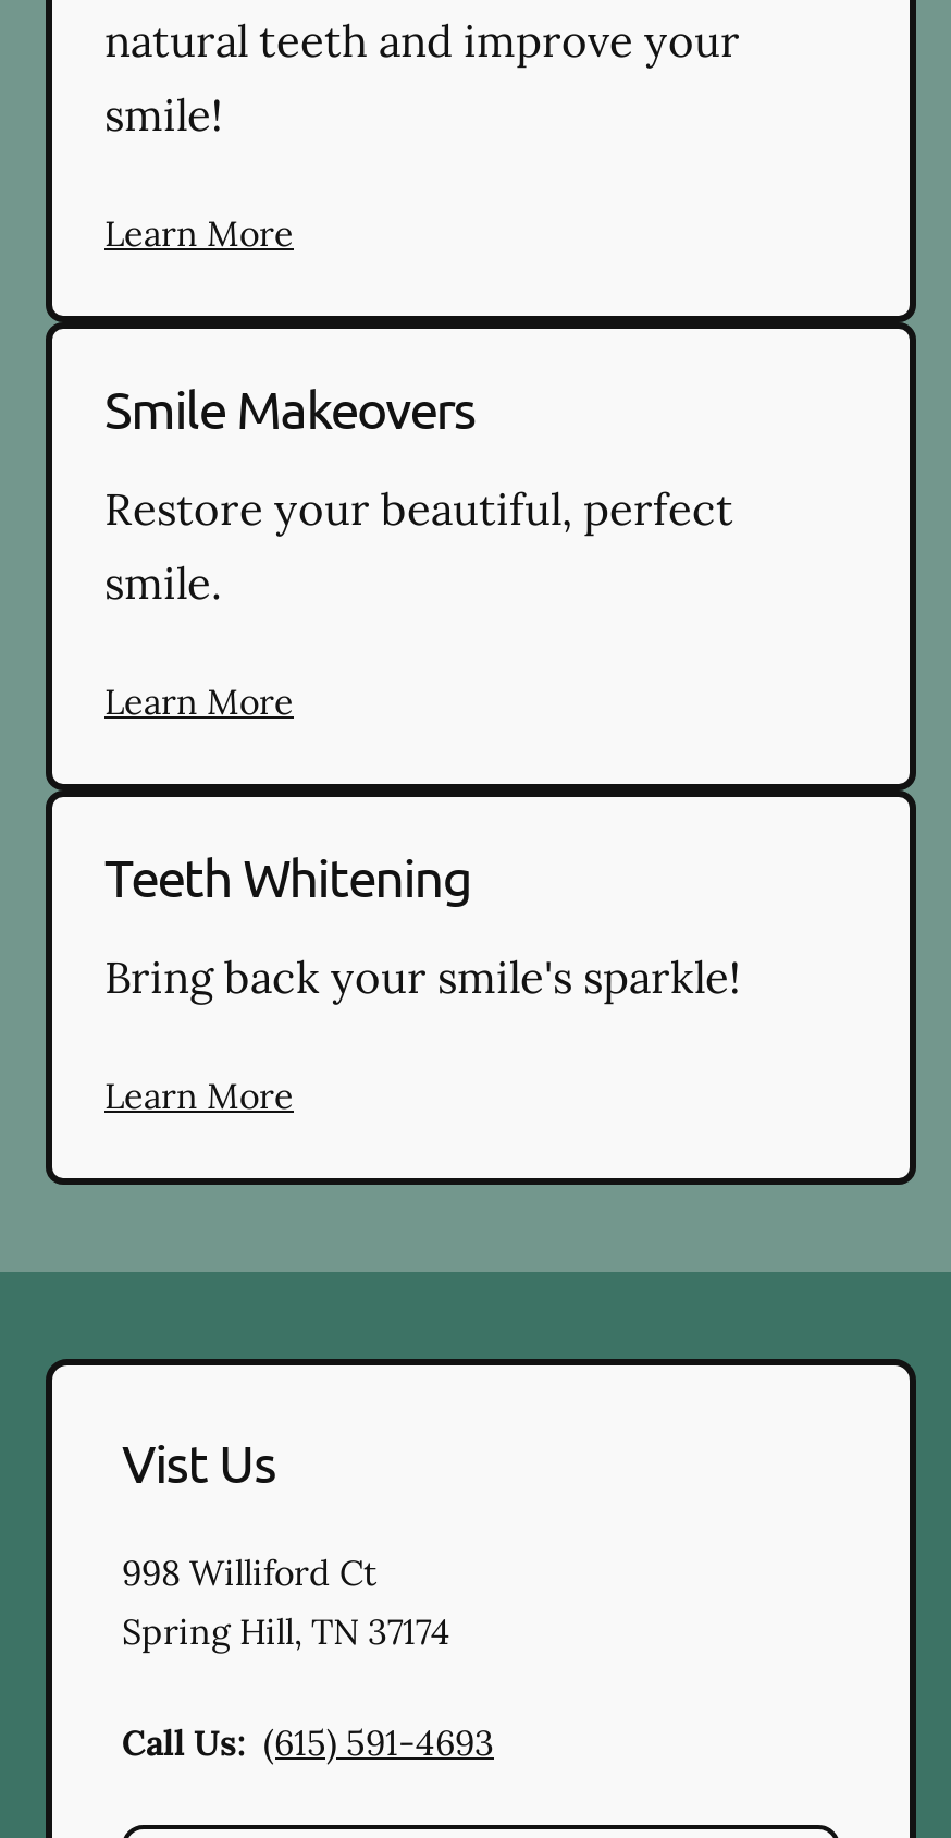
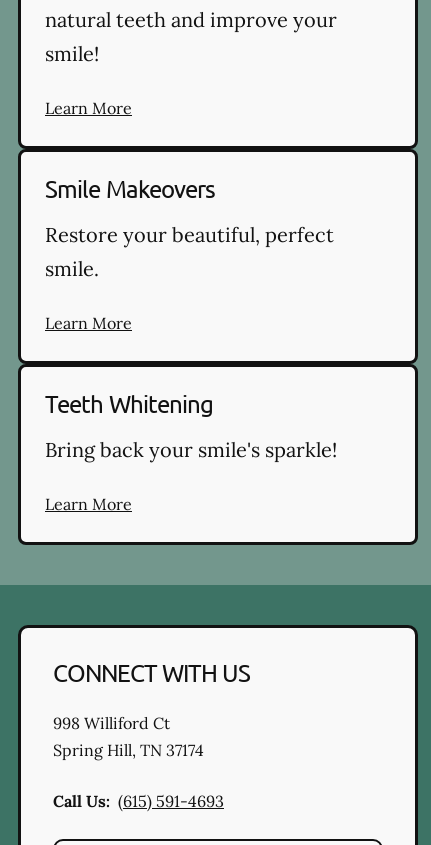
[122,1430,276,1493] Vist Us -> [53,657,250,686] CONNECT WITH US

